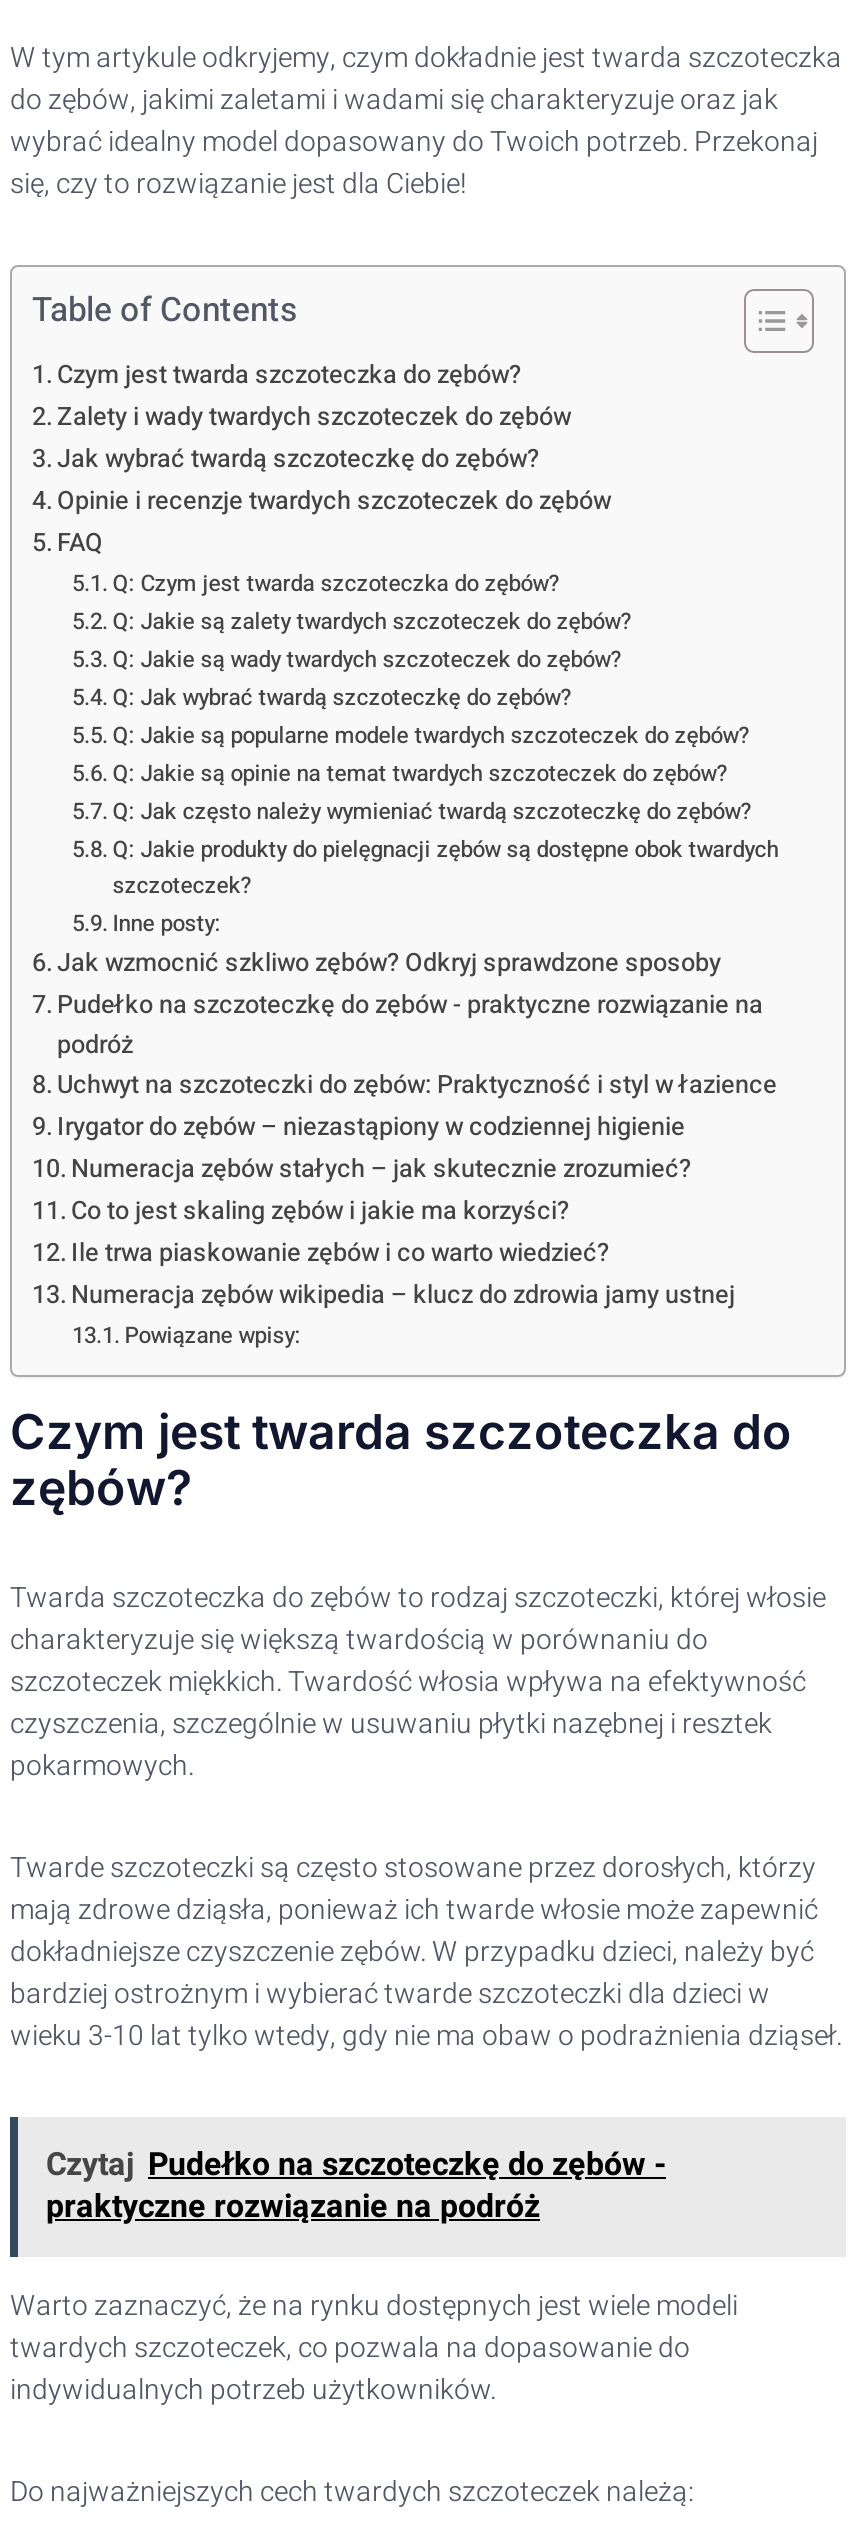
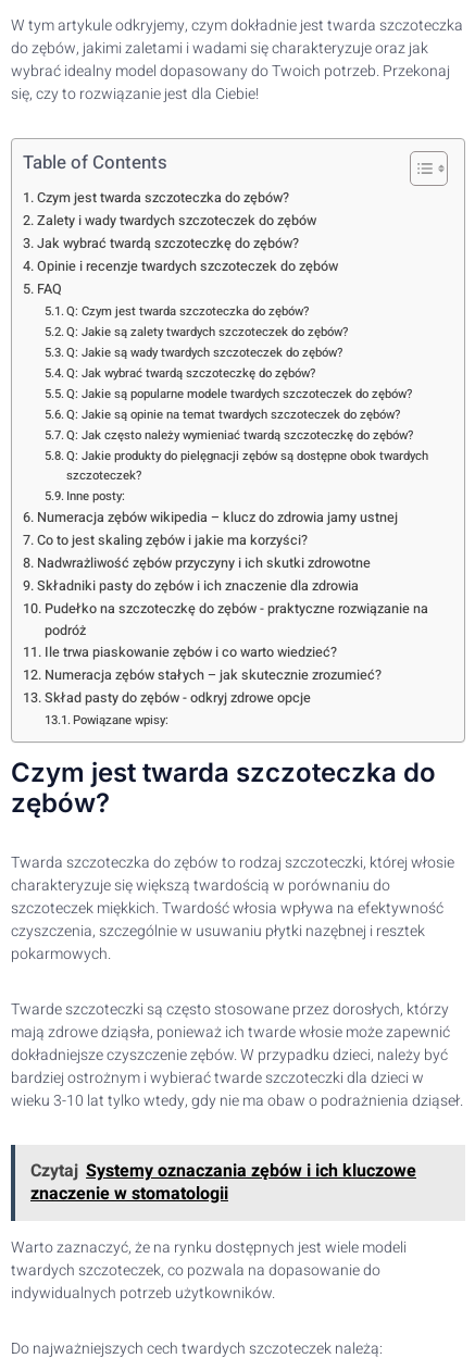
[57,945,721,981] Jak wzmocnić szkliwo zębów? Odkryj sprawdzone sposoby -> [36,553,370,596] Nadwrażliwość zębów przyczyny i ich skutki zdrowotne | Składniki pasty do zębów i ich znaczenie dla zdrowia
moved [57,987,763,1063] -> [44,599,428,640]: Pudełko na szczoteczkę do zębów - praktyczne rozwiązanie na | podróż
[57,1067,777,1145] Uchwyt na szczoteczki do zębów: Praktyczność i styl w łazience | Irygator do zębów – niezastąpiony w codziennej higienie -> none
moved [71,1151,691,1187] -> [44,665,381,685]: Numeracja zębów stałych – jak skutecznie zrozumieć?
moved [71,1193,569,1229] -> [36,531,307,550]: Co to jest skaling zębów i jakie ma korzyści?
moved [71,1235,609,1271] -> [44,643,336,662]: Ile trwa piaskowanie zębów i co warto wiedzieć?
moved [71,1277,735,1313] -> [36,508,397,527]: Numeracja zębów wikipedia – klucz do zdrowia jamy ustnej
none -> [44,688,310,708] Skład pasty do zębów - odkryj zdrowe opcje
[46,2141,666,2231] Czytaj Pudełko na szczoteczkę do zębów - | praktyczne rozwiązanie na podróż -> [30,1158,416,1207] Czytaj Systemy oznaczania zębów i ich kluczowe | znaczenie w stomatologii

